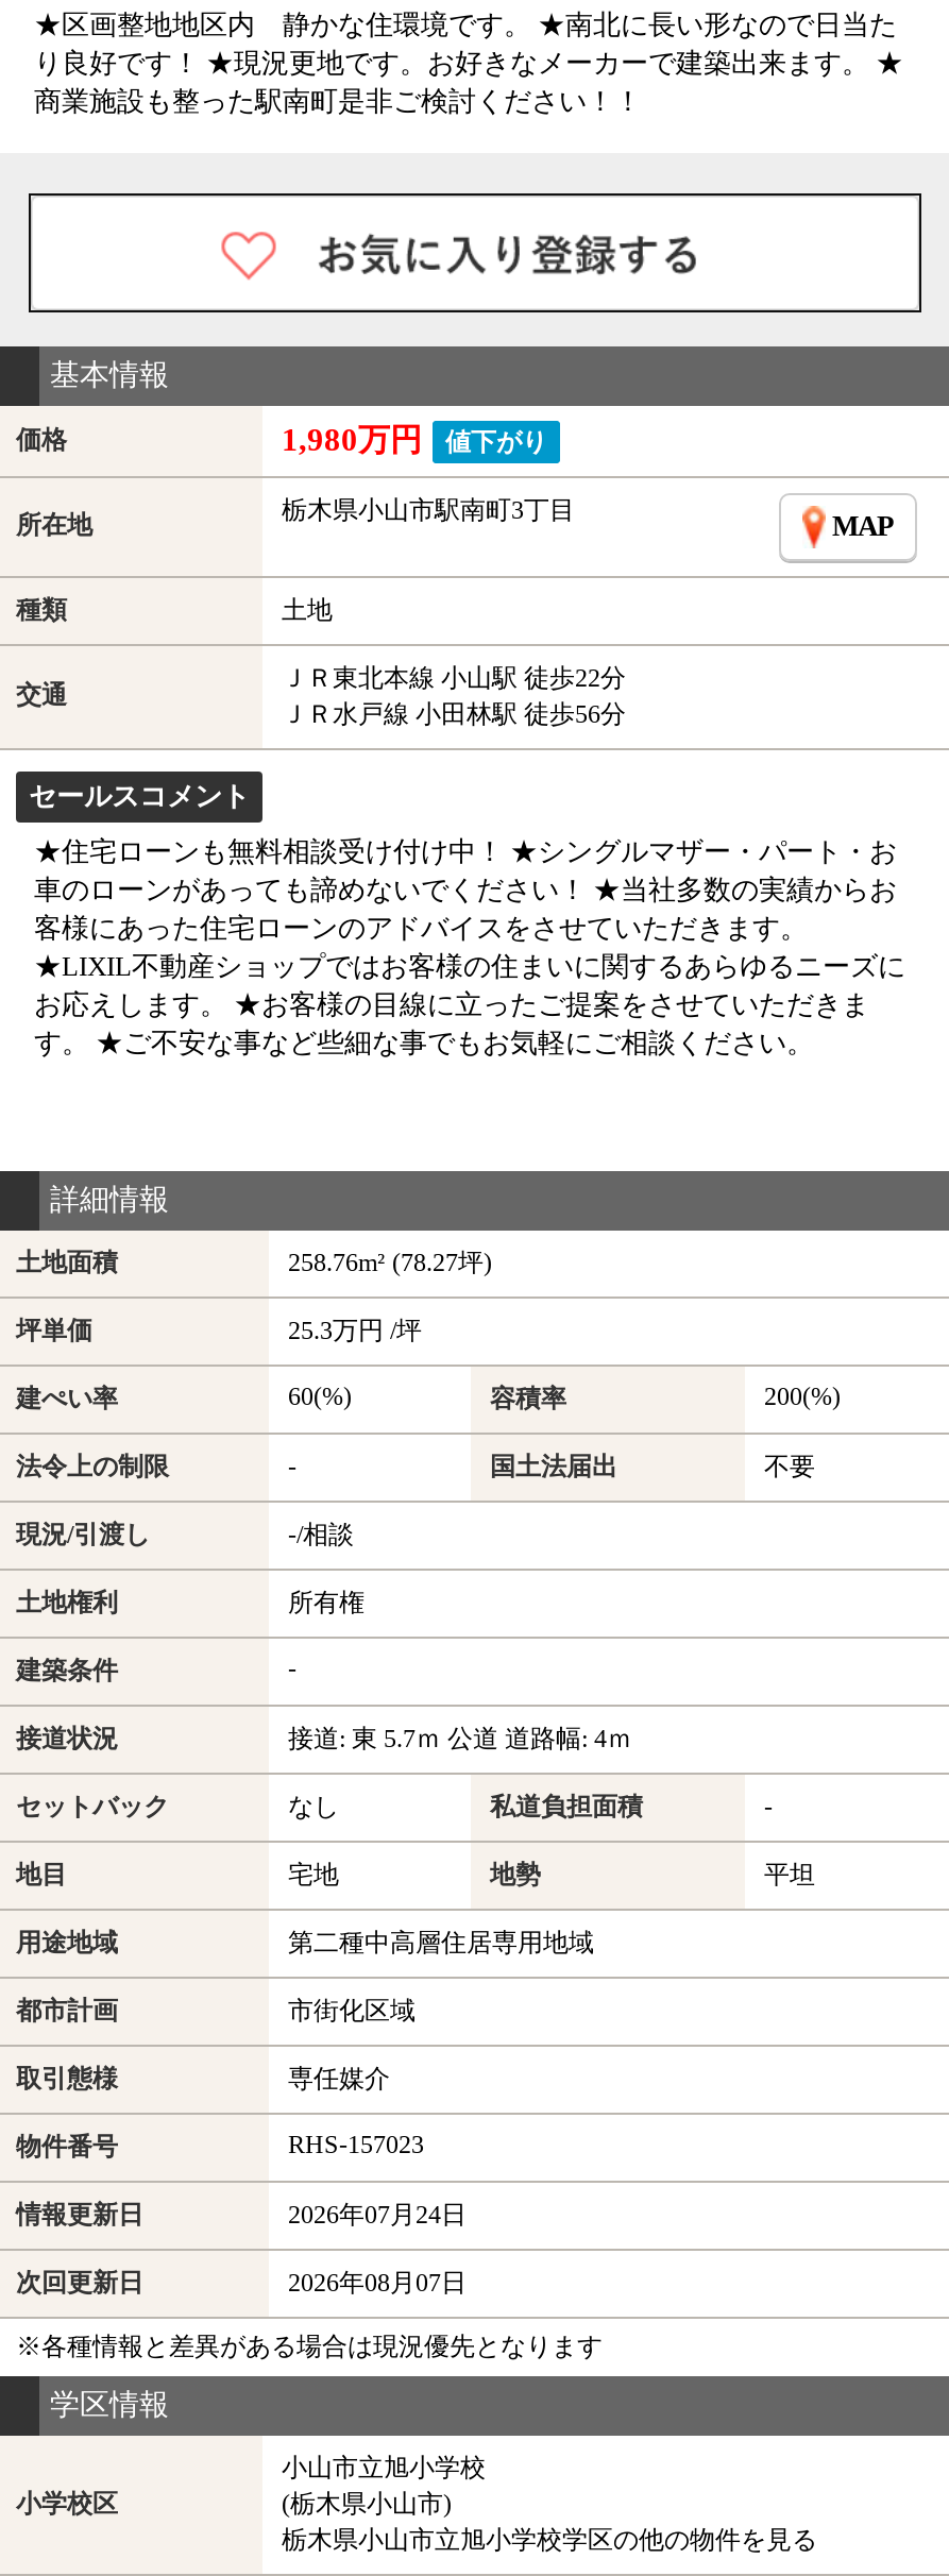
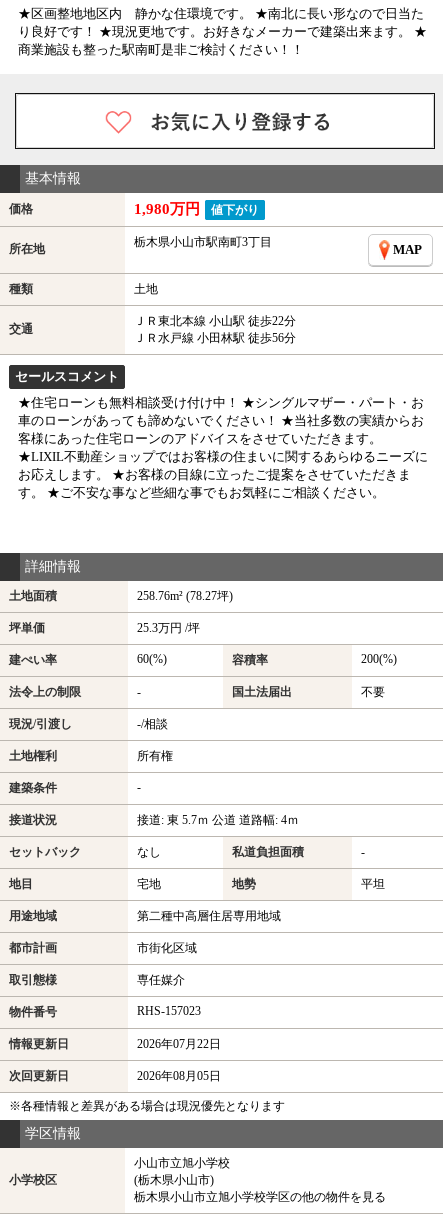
[288,2199,467,2229] 2026年07月24日 -> [137,1037,221,1051] 2026年07月22日
[288,2267,467,2297] 2026年08月07日 -> [137,1069,221,1083] 2026年08月05日

